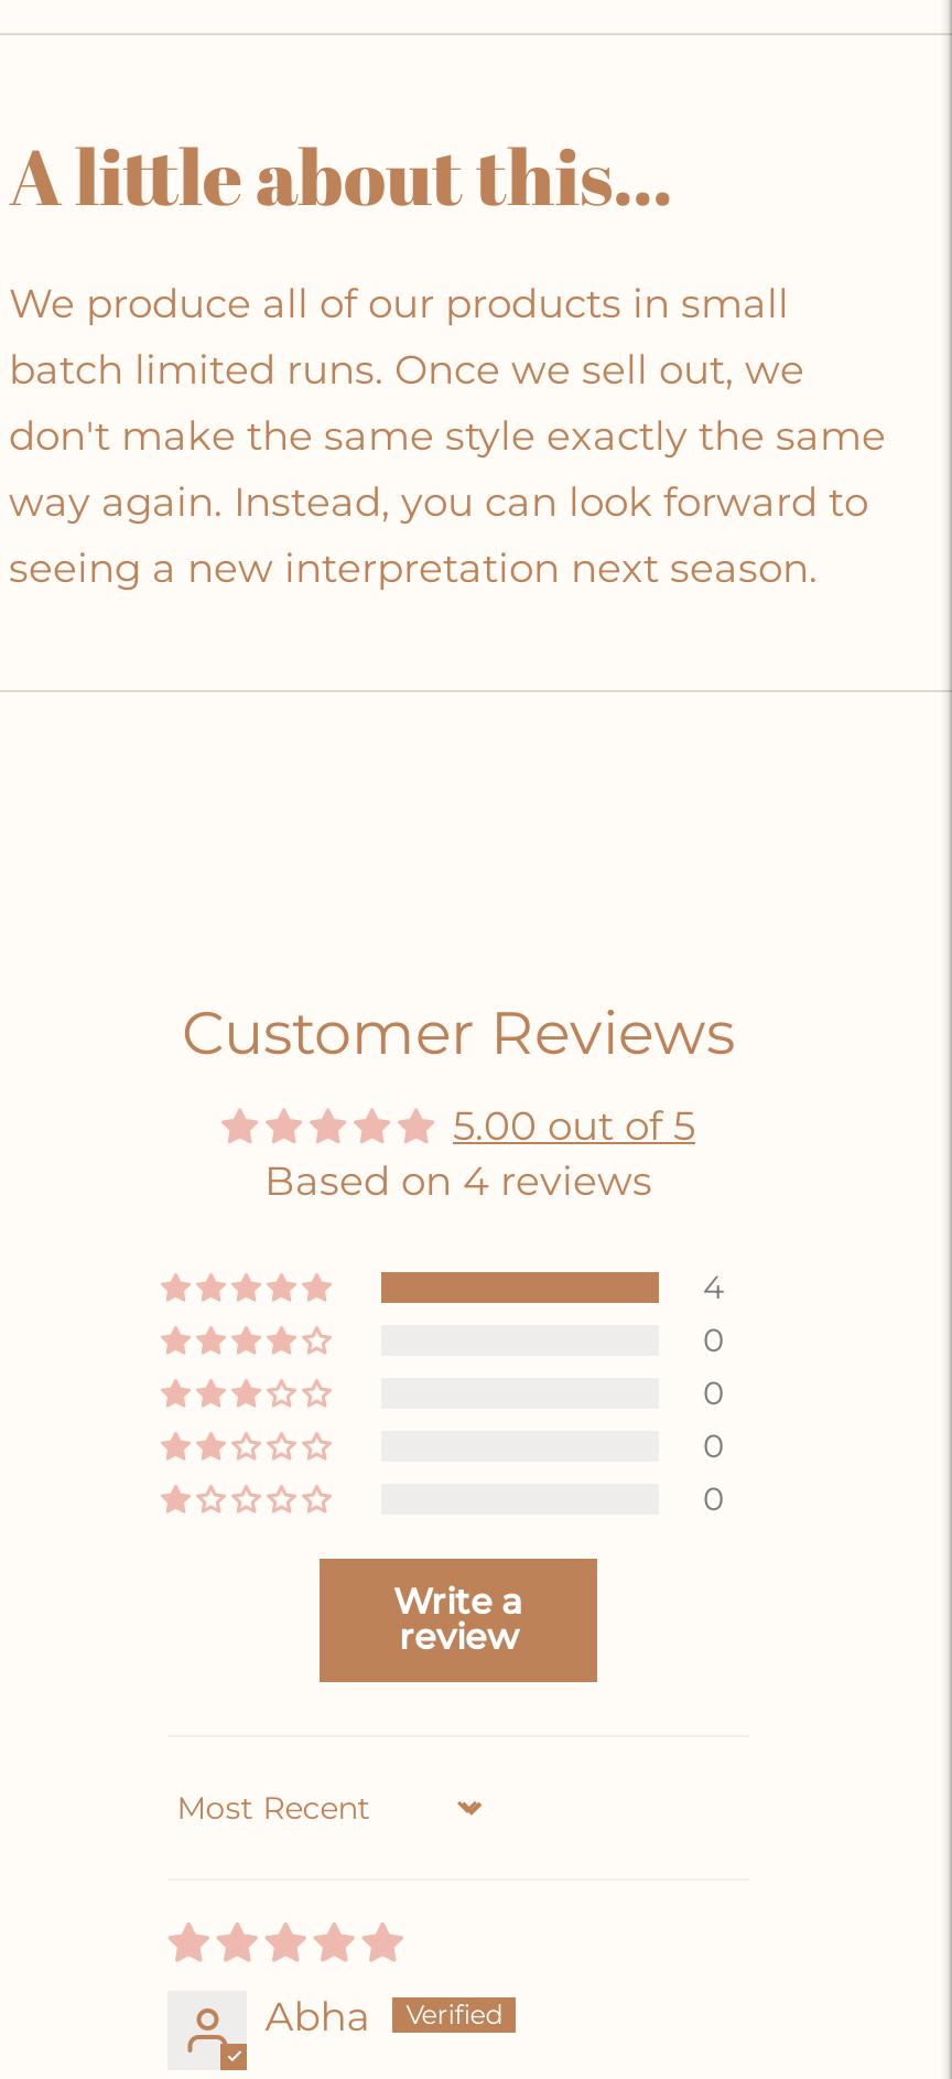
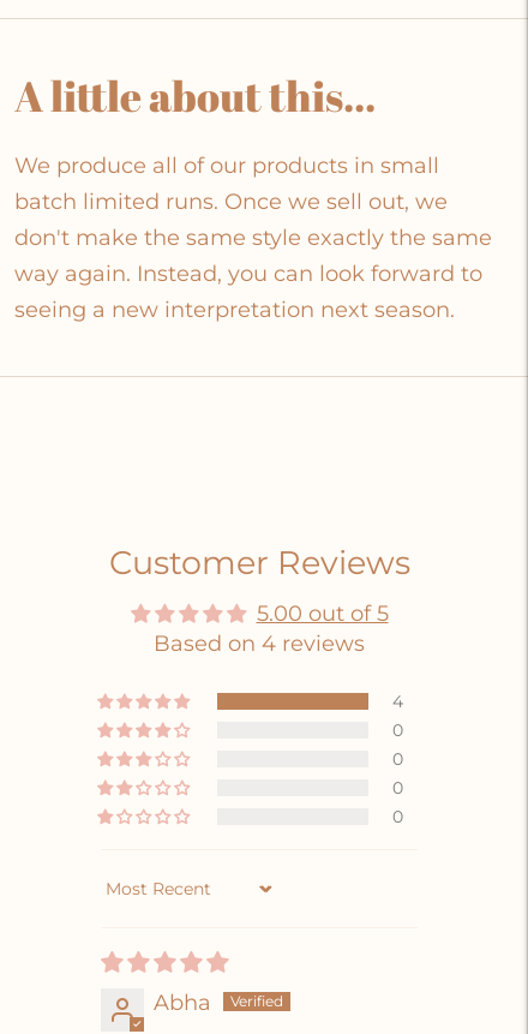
[393,1580,523,1657] Write a | review -> none

